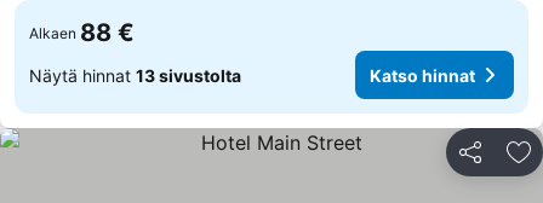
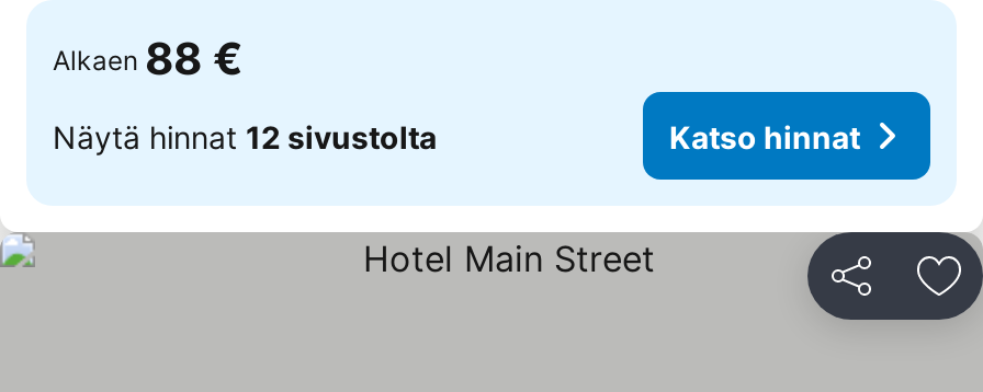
[29,65,241,85] Näytä hinnat 13 sivustolta -> [53,117,437,154] Näytä hinnat 12 sivustolta

